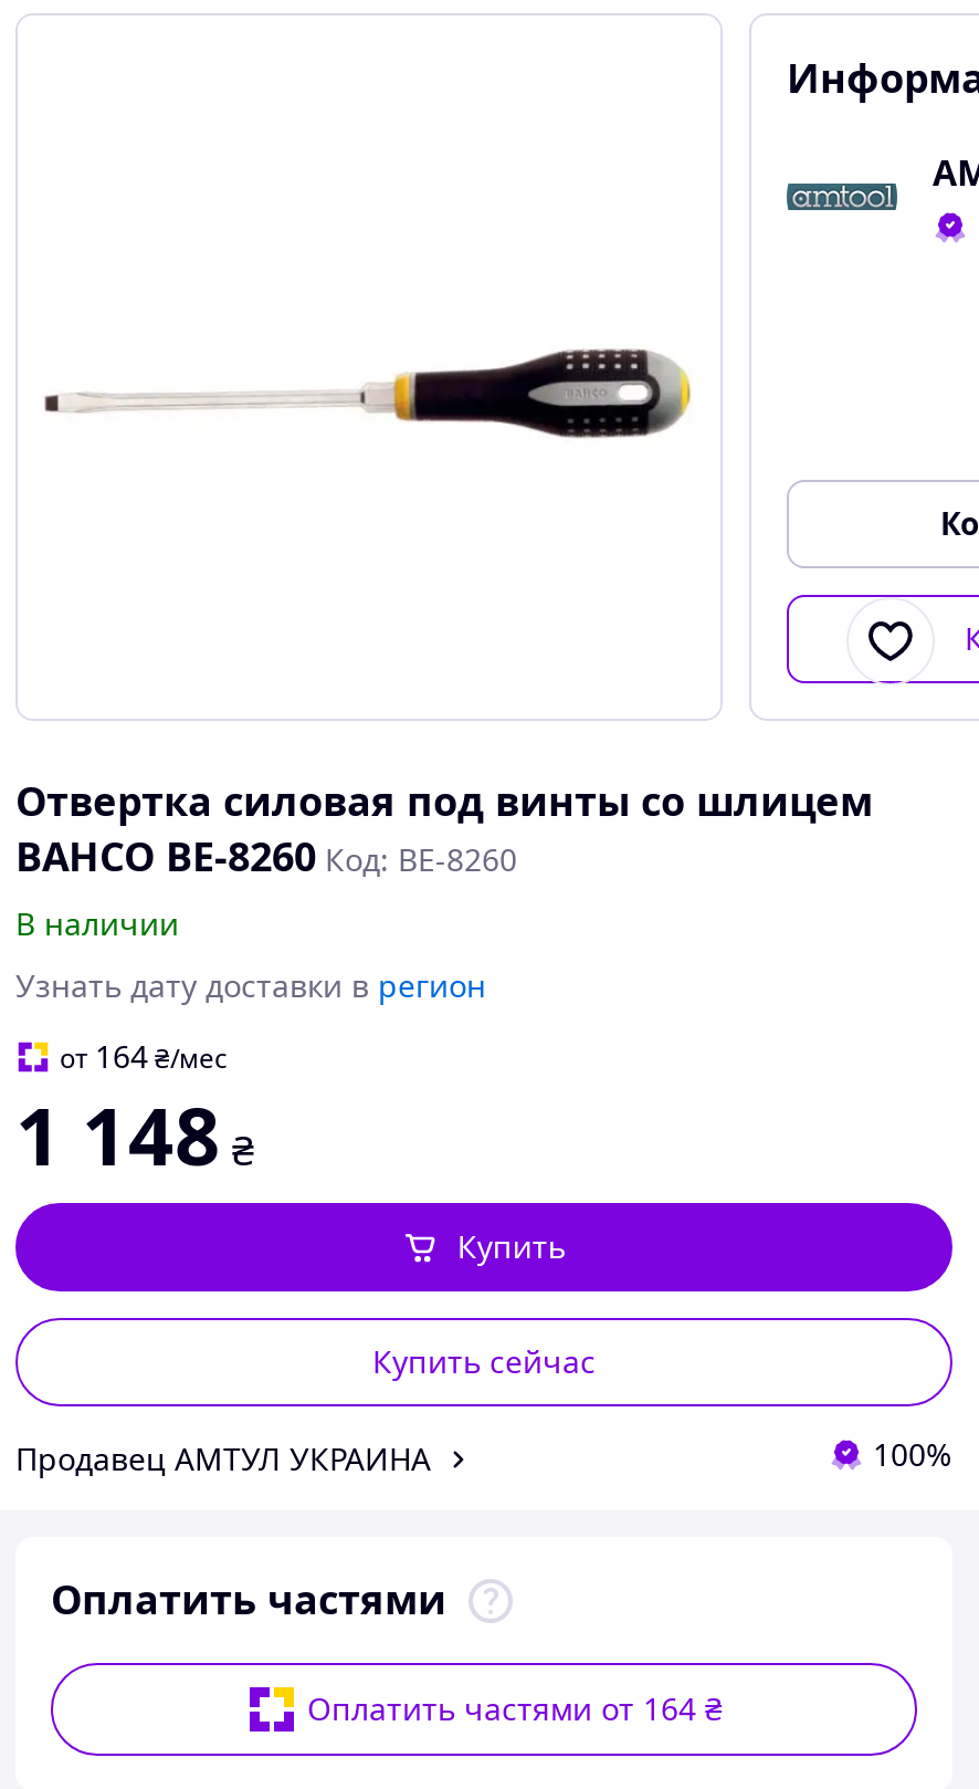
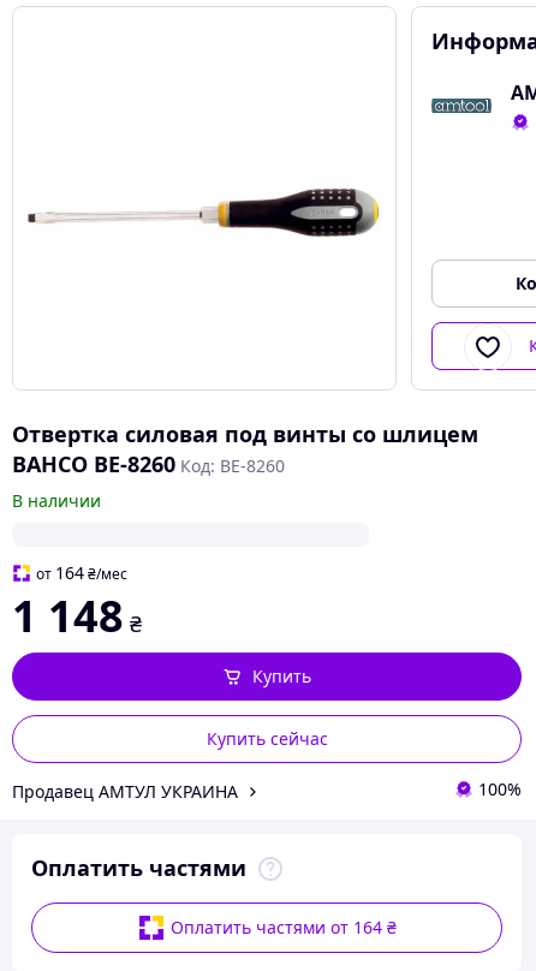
[15,964,486,1006] Узнать дату доставки в регион -> none

